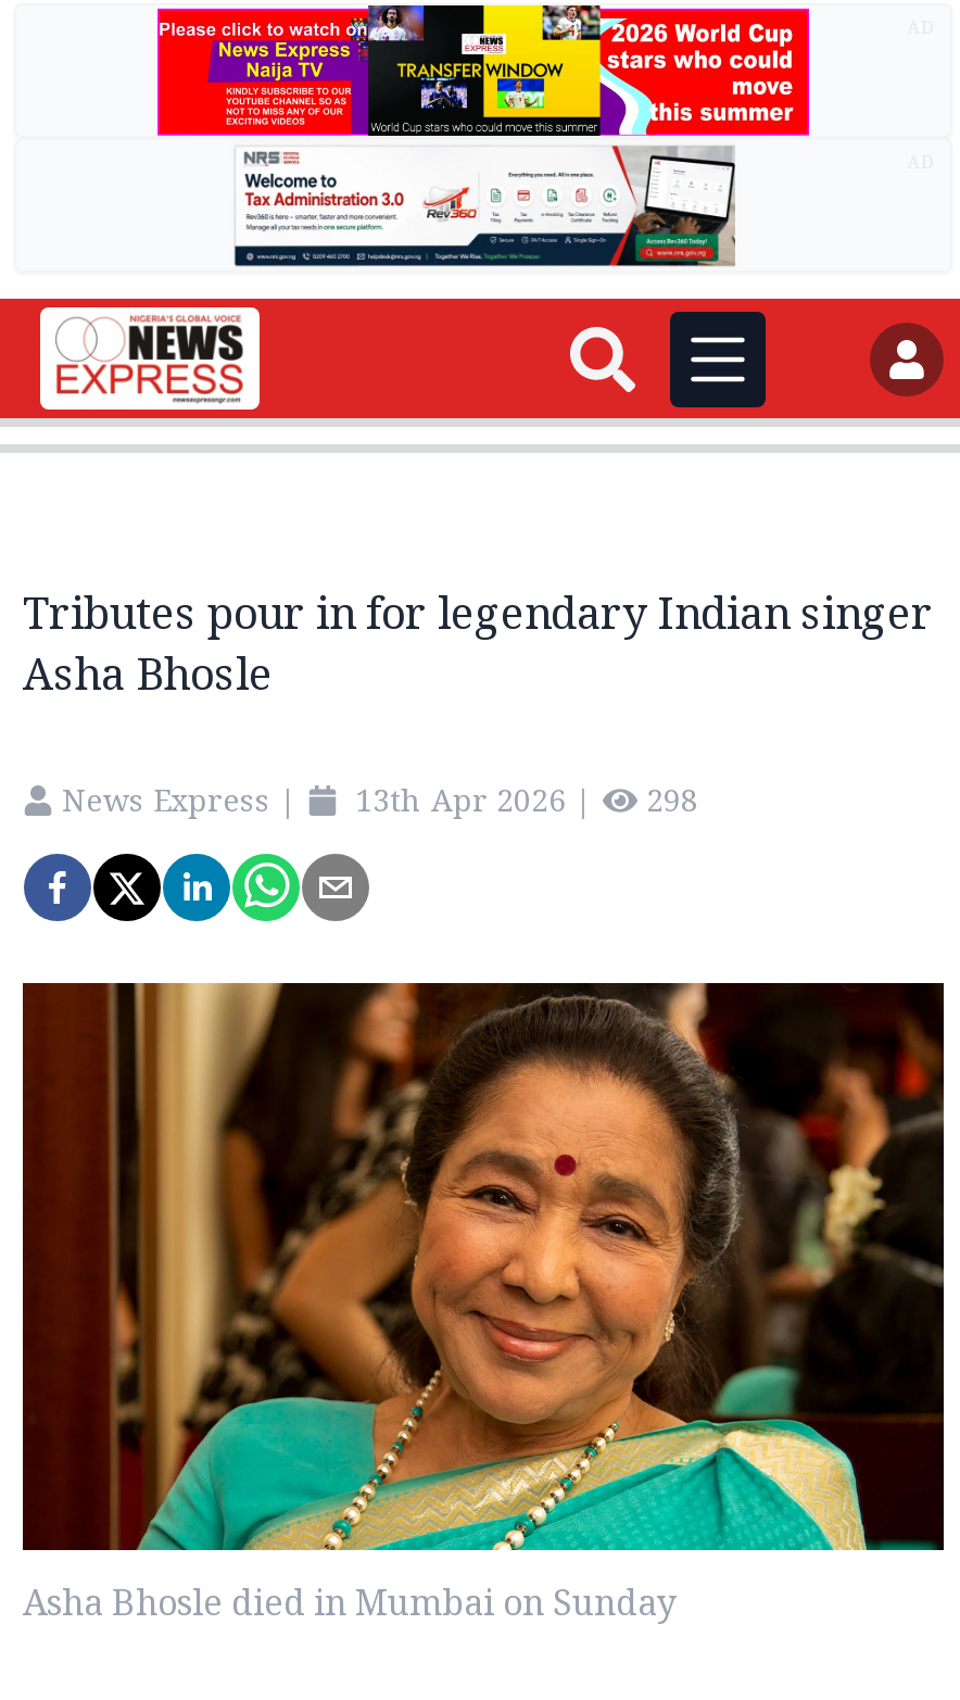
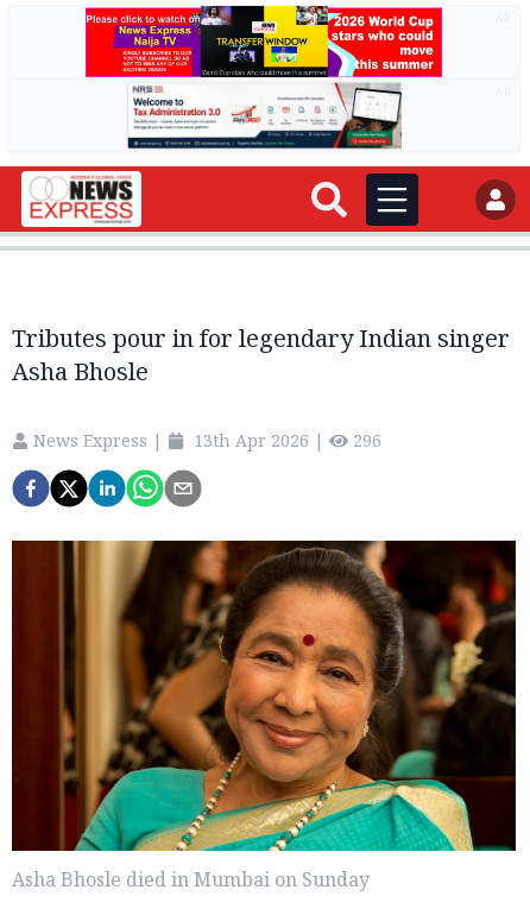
[646,779,698,820] 298 -> [353,429,381,452] 296

